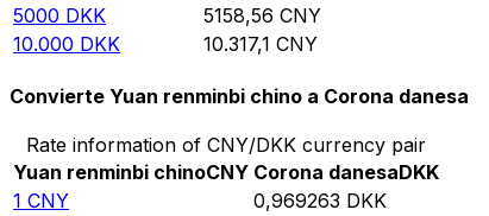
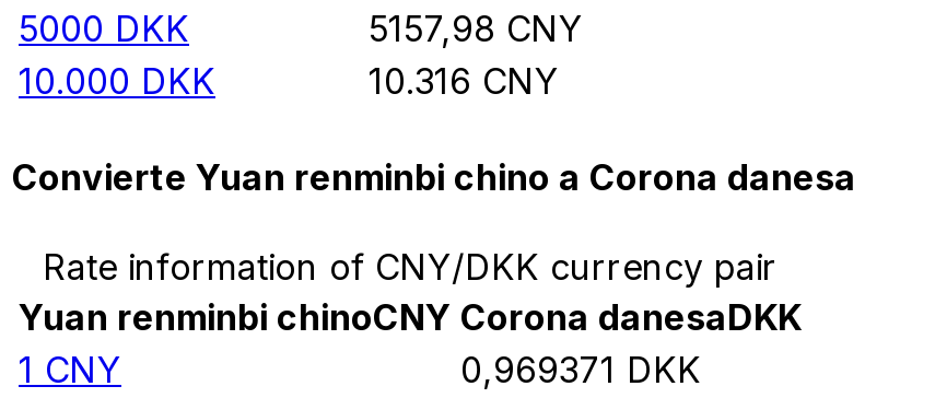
[203,3,321,27] 5158,56 CNY -> [369,6,583,50] 5157,98 CNY
[203,32,318,56] 10.317,1 CNY -> [369,59,559,102] 10.316 CNY
[253,189,387,213] 0,969263 DKK -> [460,348,701,392] 0,969371 DKK

